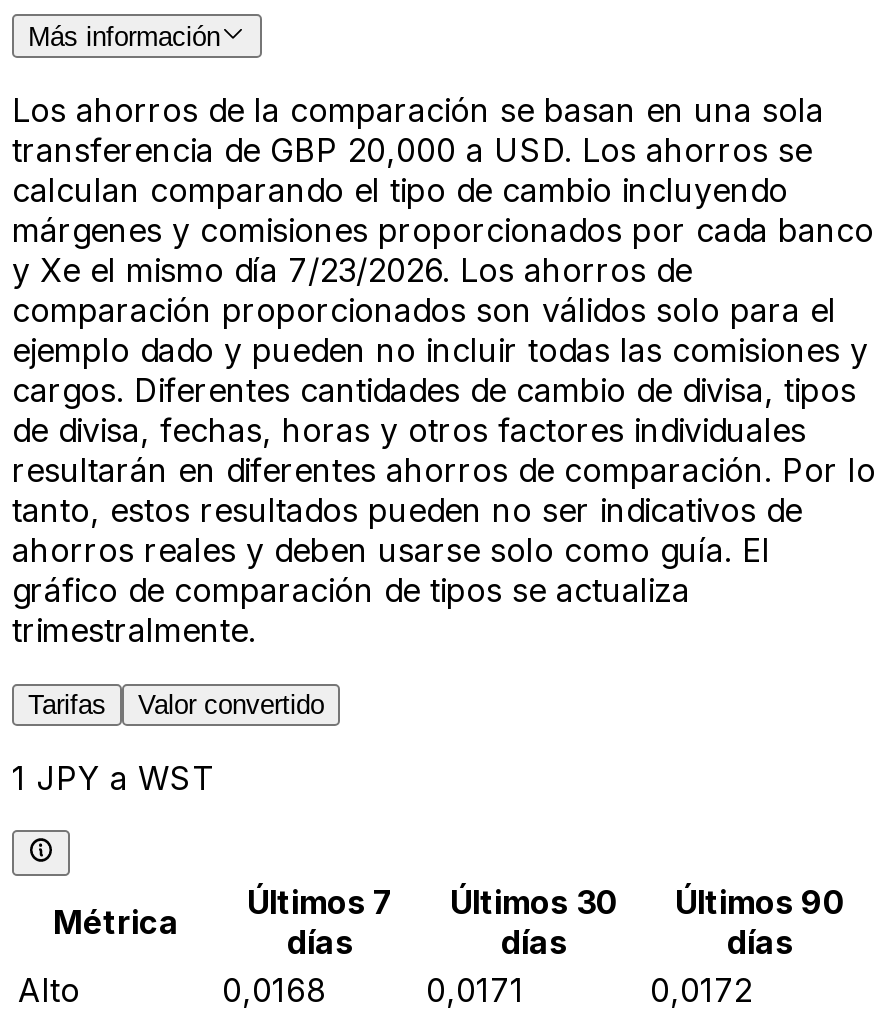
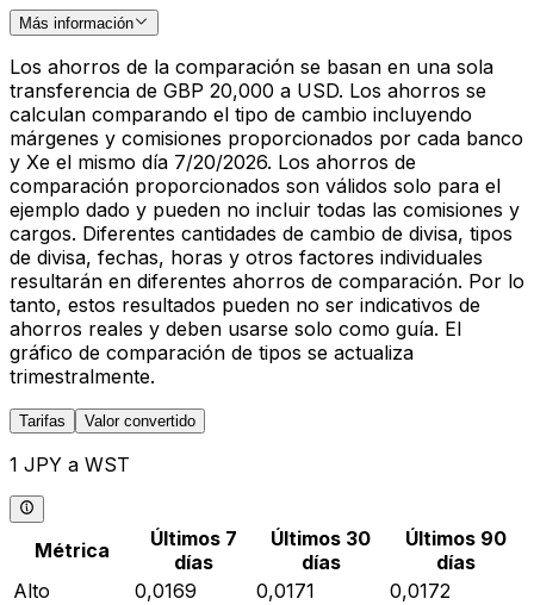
[12,251,692,291] y Xe el mismo día 7/23/2026. Los ahorros de -> [10,150,416,174] y Xe el mismo día 7/20/2026. Los ahorros de
[222,969,326,1009] 0,0168 -> [135,578,197,602] 0,0169

